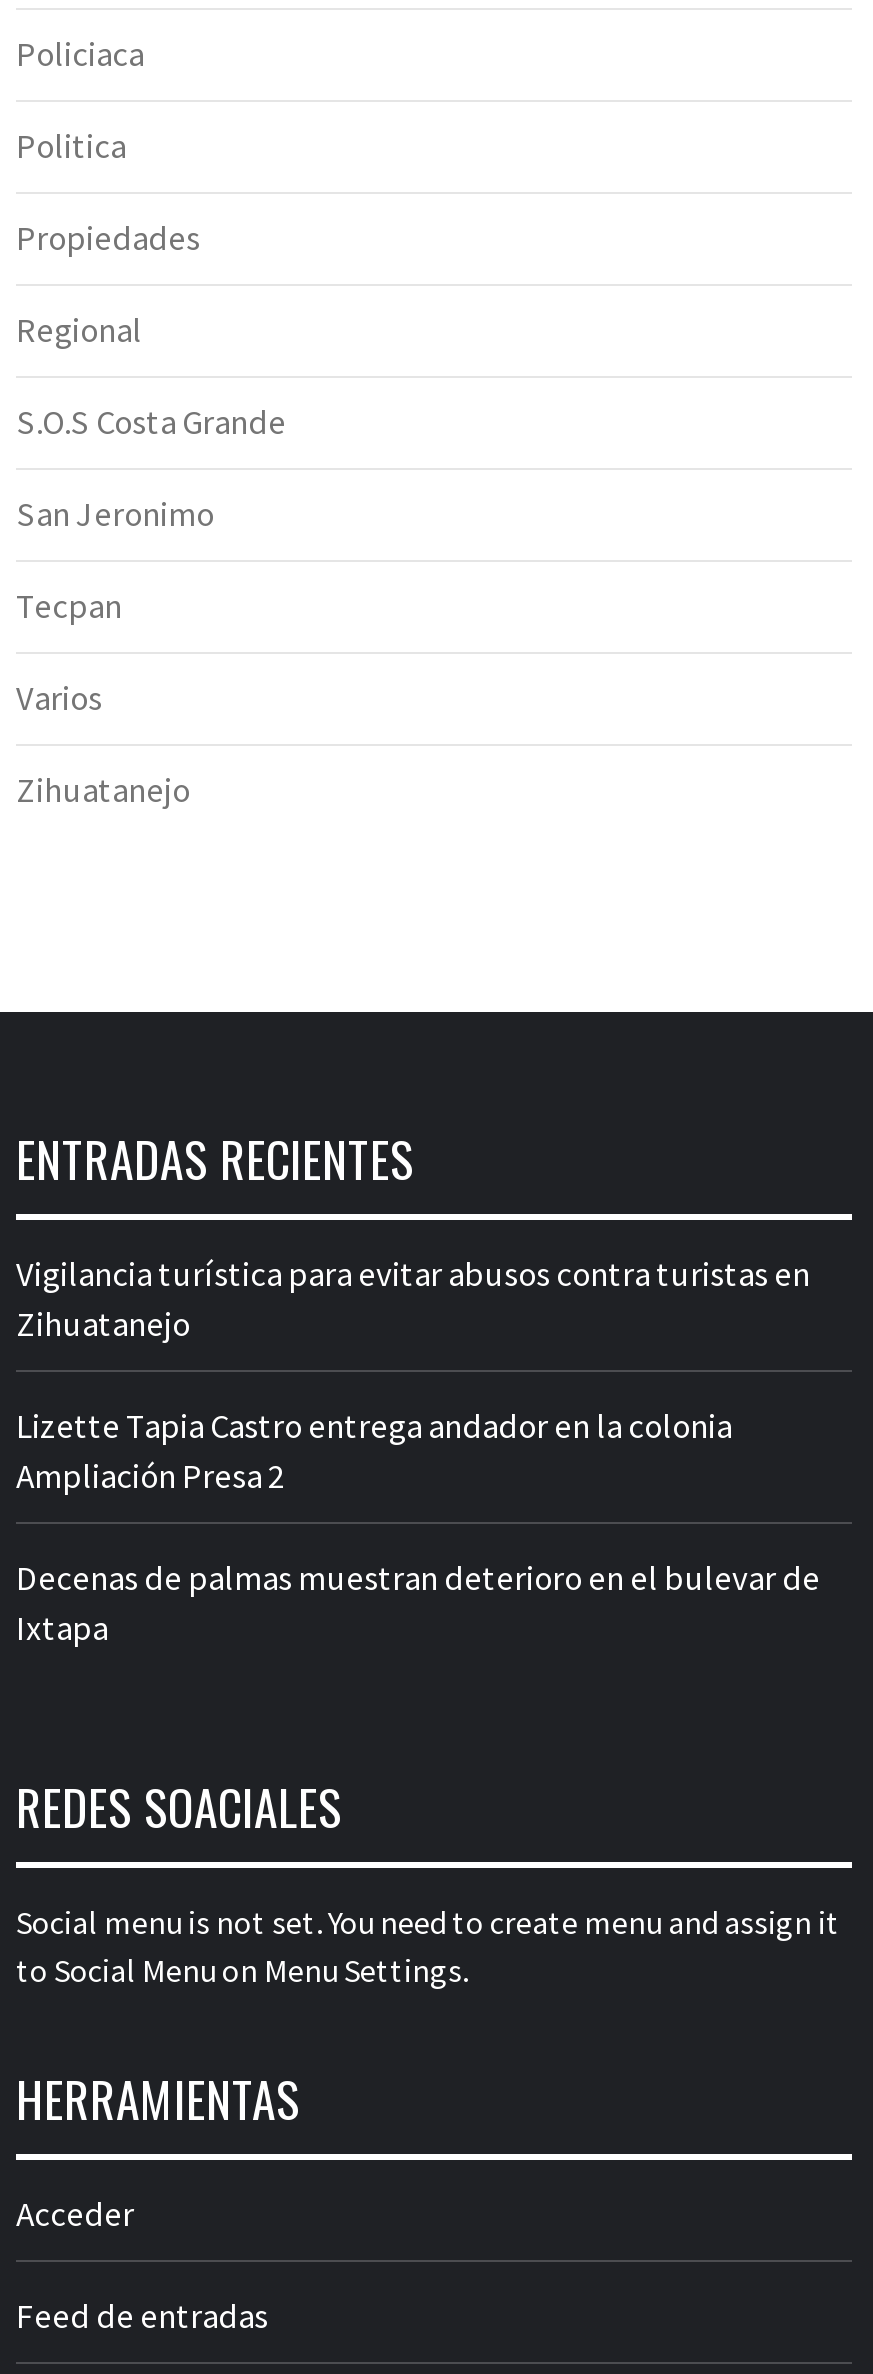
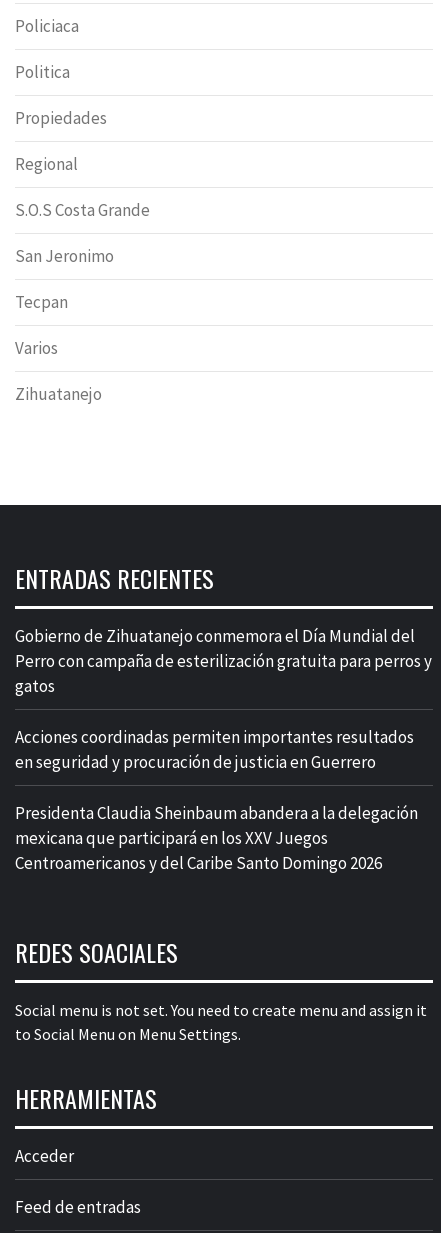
[16,1252,810,1346] Vigilancia turística para evitar abusos contra turistas en | Zihuatanejo -> [15,625,432,697] Gobierno de Zihuatanejo conmemora el Día Mundial del | Perro con campaña de esterilización gratuita para perros y | gatos
[16,1404,732,1498] Lizette Tapia Castro entrega andador en la colonia | Ampliación Presa 2 -> [15,726,414,773] Acciones coordinadas permiten importantes resultados | en seguridad y procuración de justicia en Guerrero
[16,1556,820,1650] Decenas de palmas muestran deterioro en el bulevar de | Ixtapa -> [15,802,418,874] Presidenta Claudia Sheinbaum abandera a la delegación | mexicana que participará en los XXV Juegos | Centroamericanos y del Caribe Santo Domingo 2026

